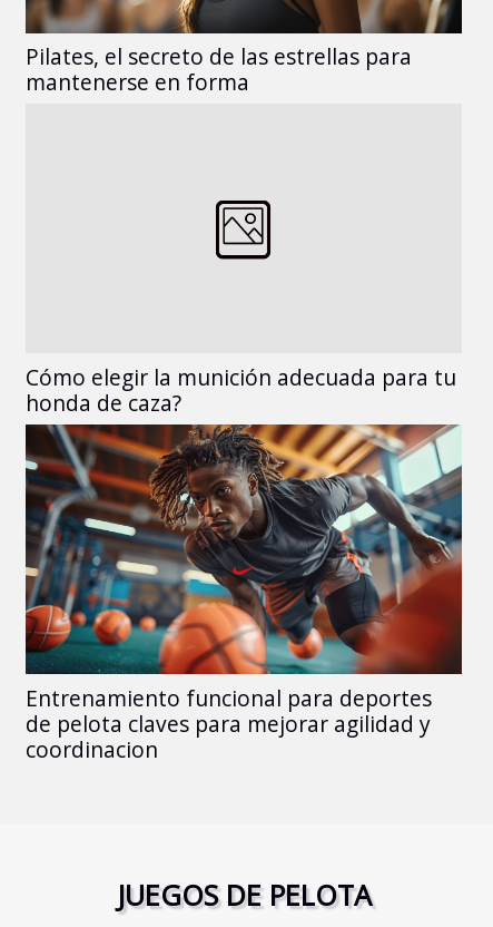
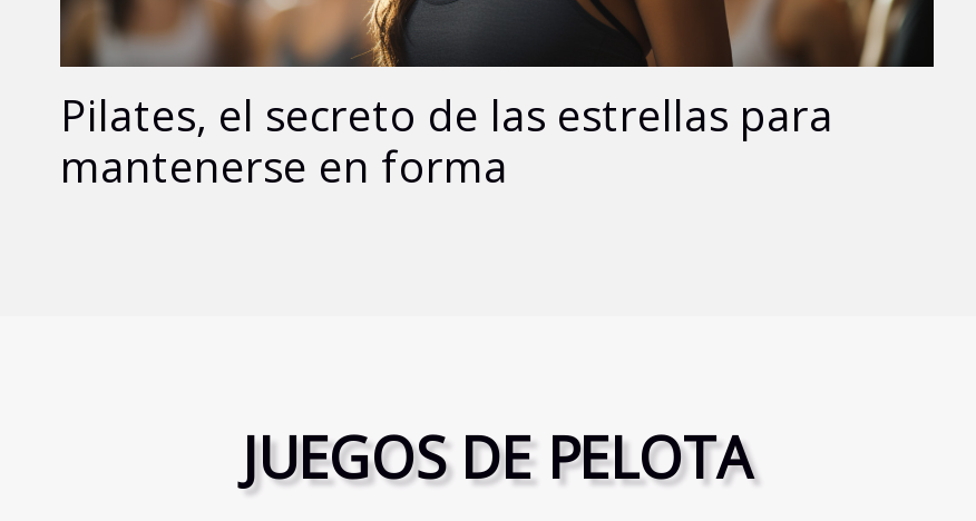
[214,198,273,261] [image] -> none
[26,362,456,418] Cómo elegir la munición adecuada para tu | honda de caza? -> none
[24,423,463,764] [image] | Entrenamiento funcional para deportes | de pelota claves para mejorar agilidad y | coordinacion -> none

